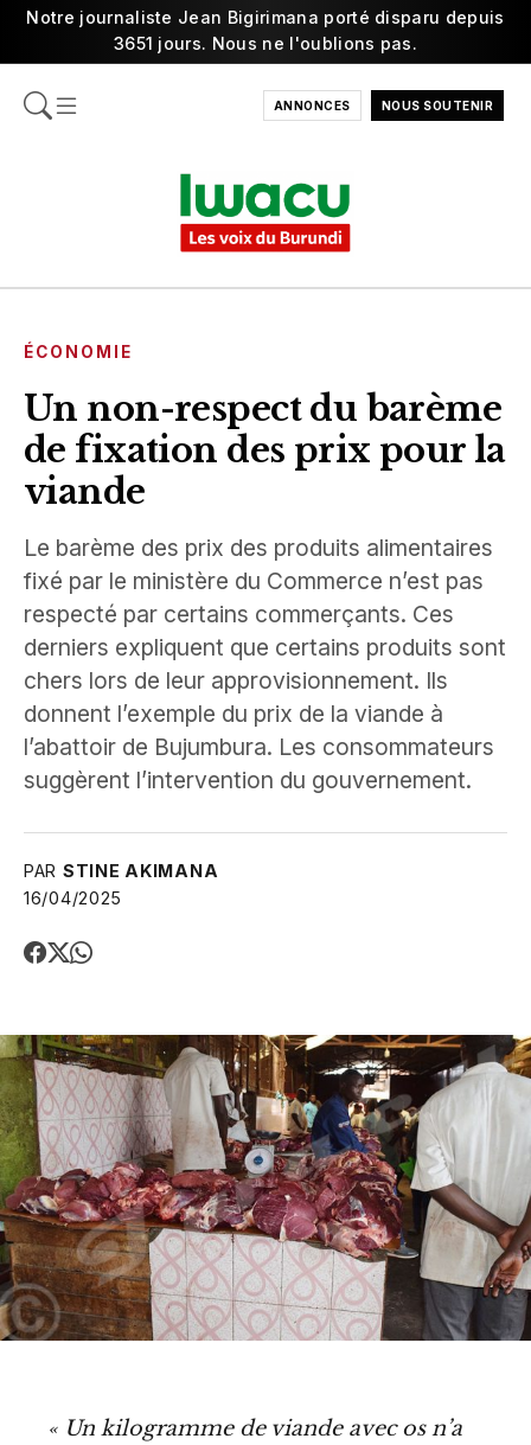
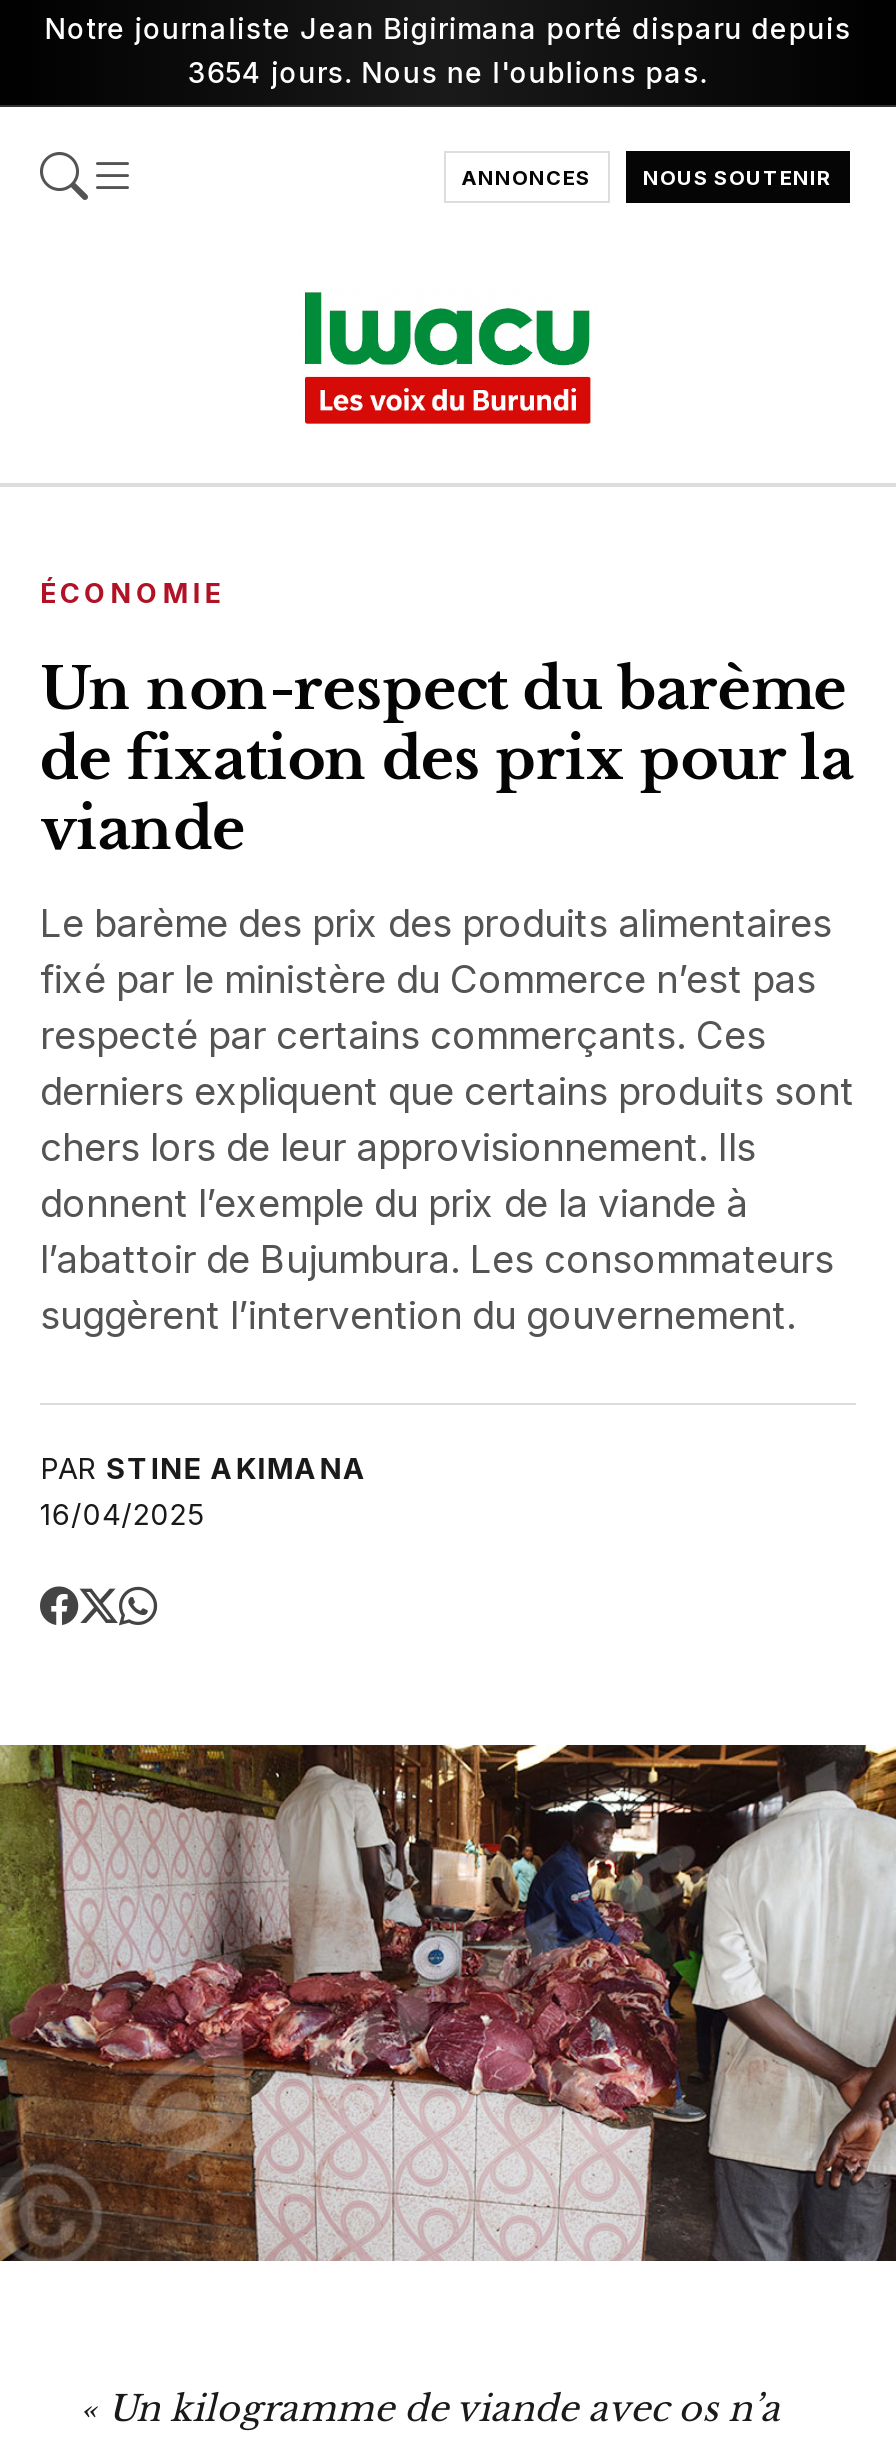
[114,33,417,53] 3651 jours. Nous ne l'oublions pas. -> [188,55,708,89] 3654 jours. Nous ne l'oublions pas.

